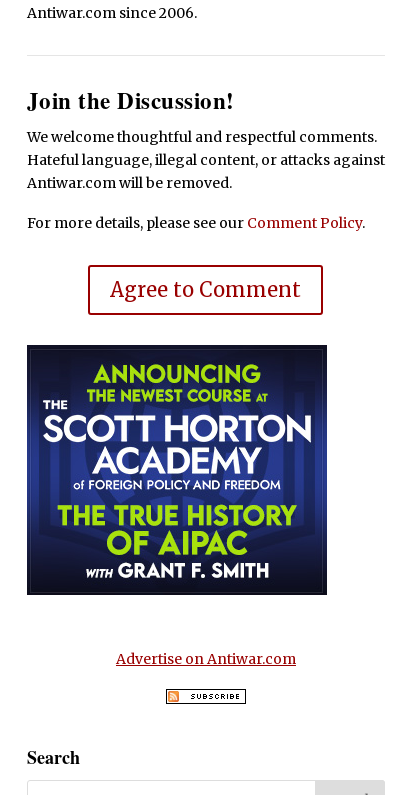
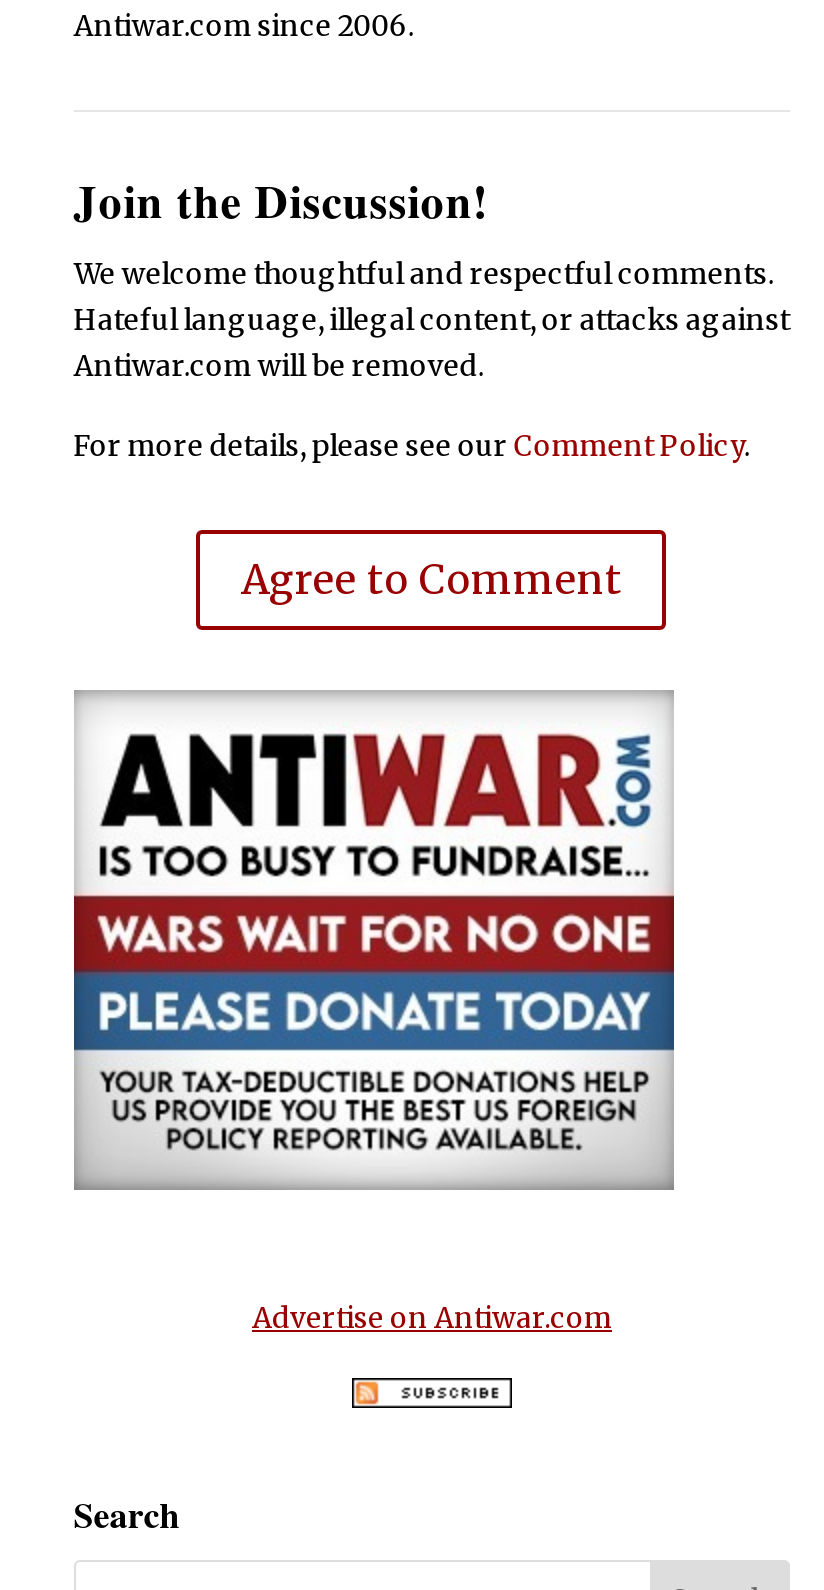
[26,345,328,595] [image] -> [72,692,676,1188] [image]

